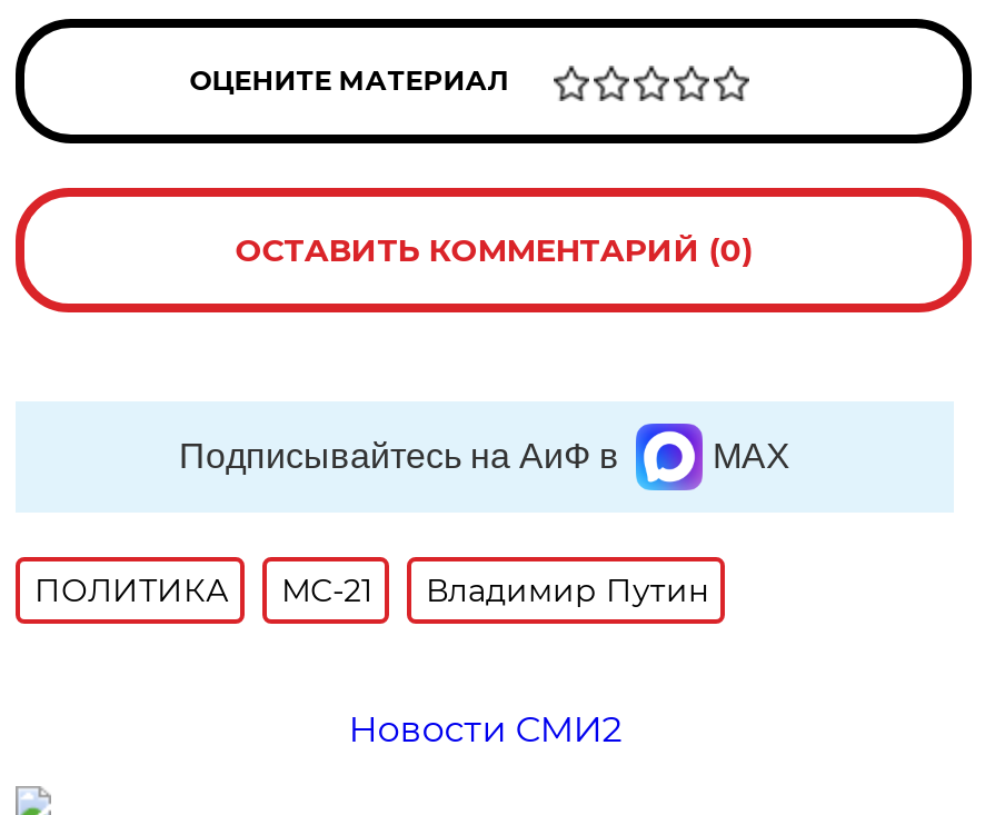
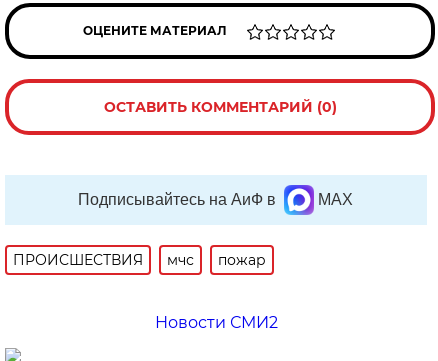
[34,570,708,610] ПОЛИТИКА | МС-21 | Владимир Путин -> [13,251,266,269] ПРОИСШЕСТВИЯ | мчс | пожар

